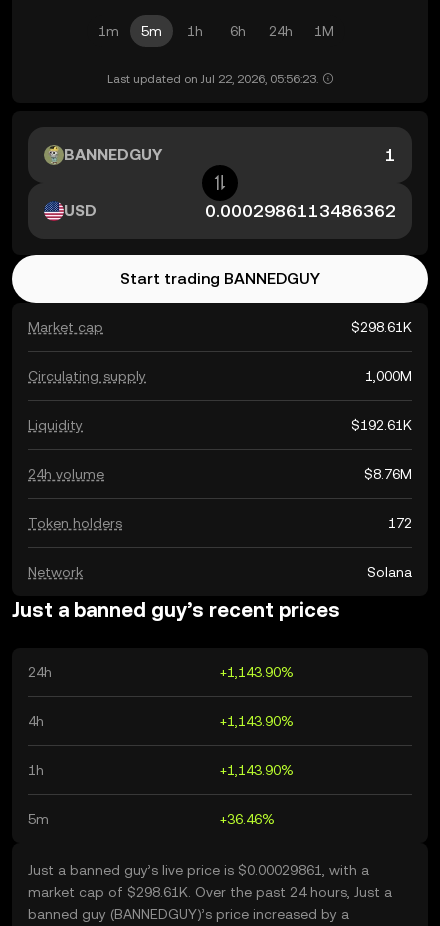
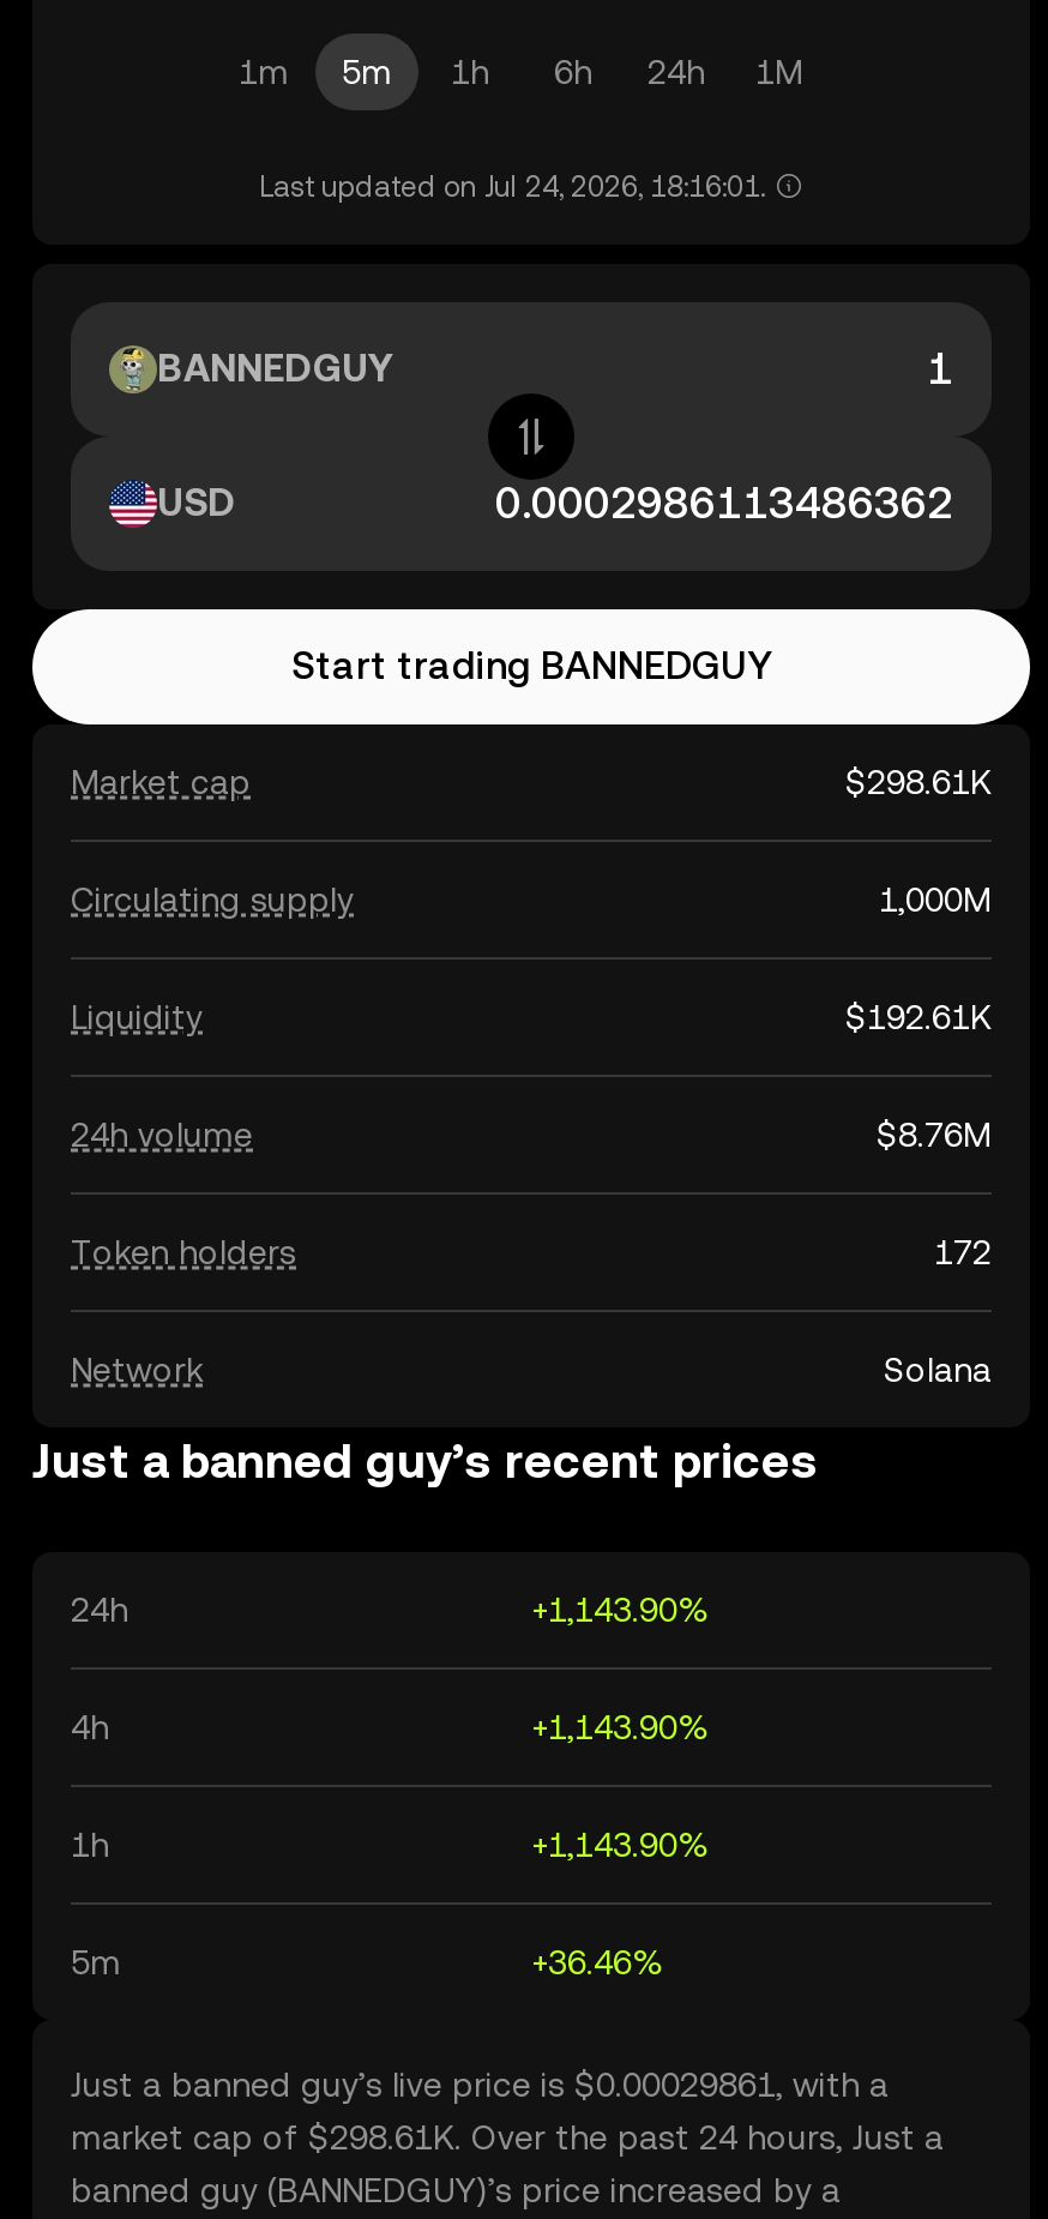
[106,72,317,86] Last updated on Jul 22, 2026, 05:56:23. -> [259,170,765,204] Last updated on Jul 24, 2026, 18:16:01.

